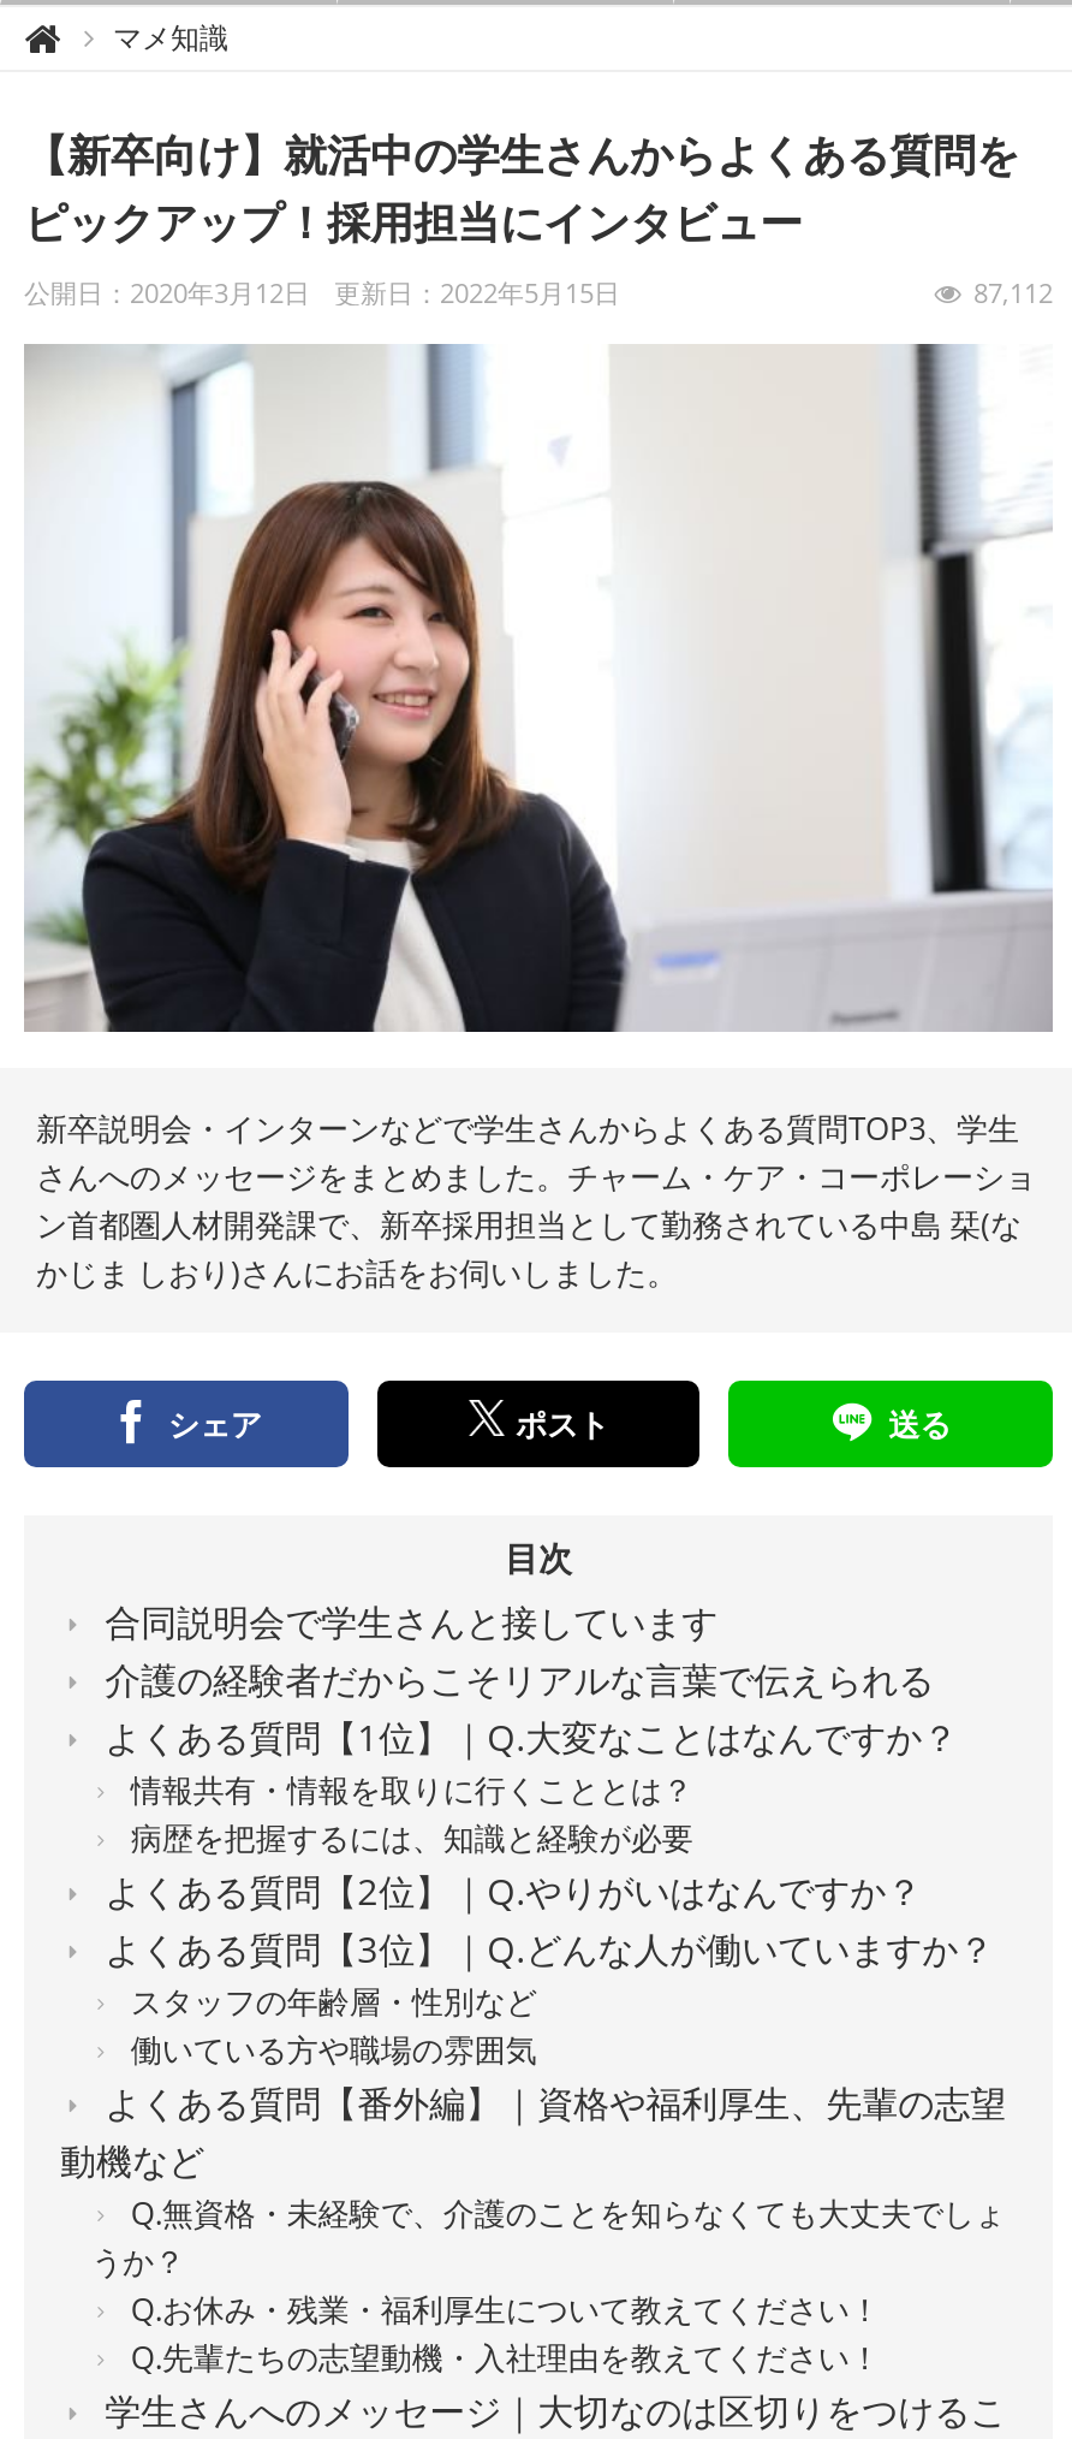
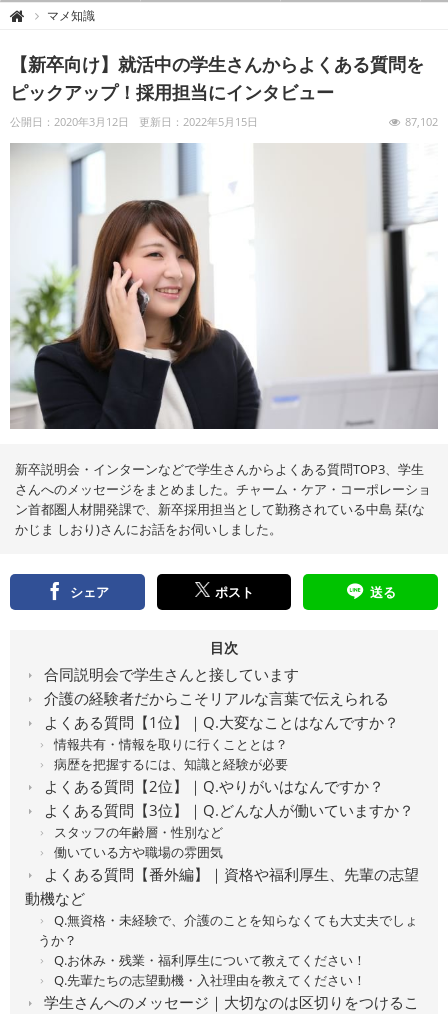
[973,275,1053,311] 87,112 -> [405,114,438,129] 87,102

